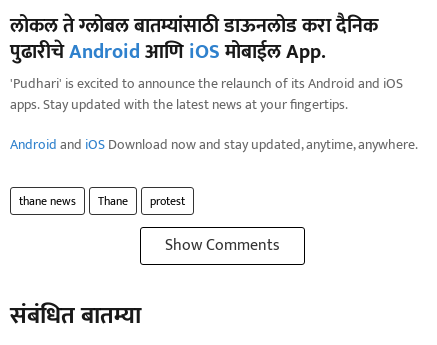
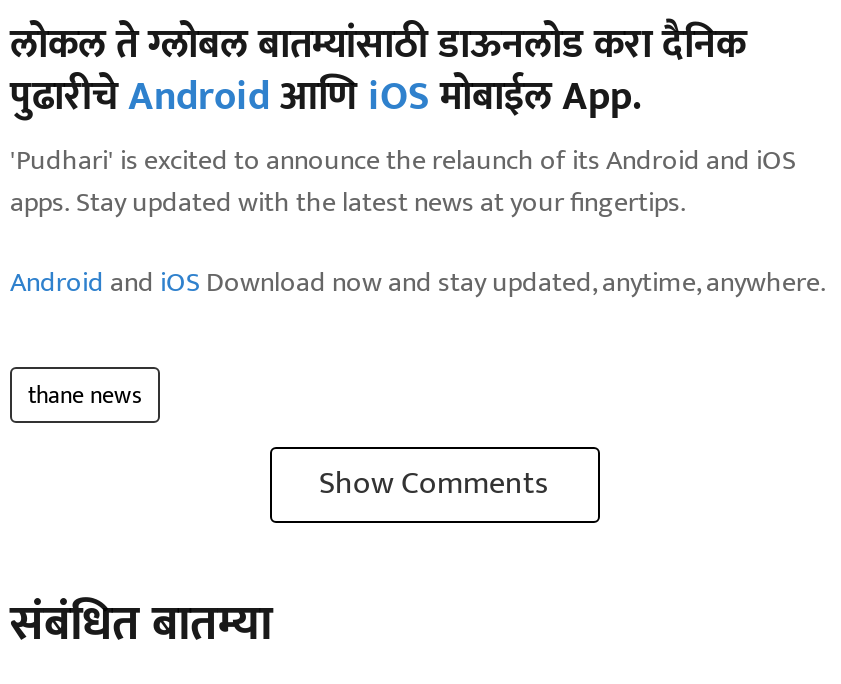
[98,191,185,211] Thane | protest -> none

